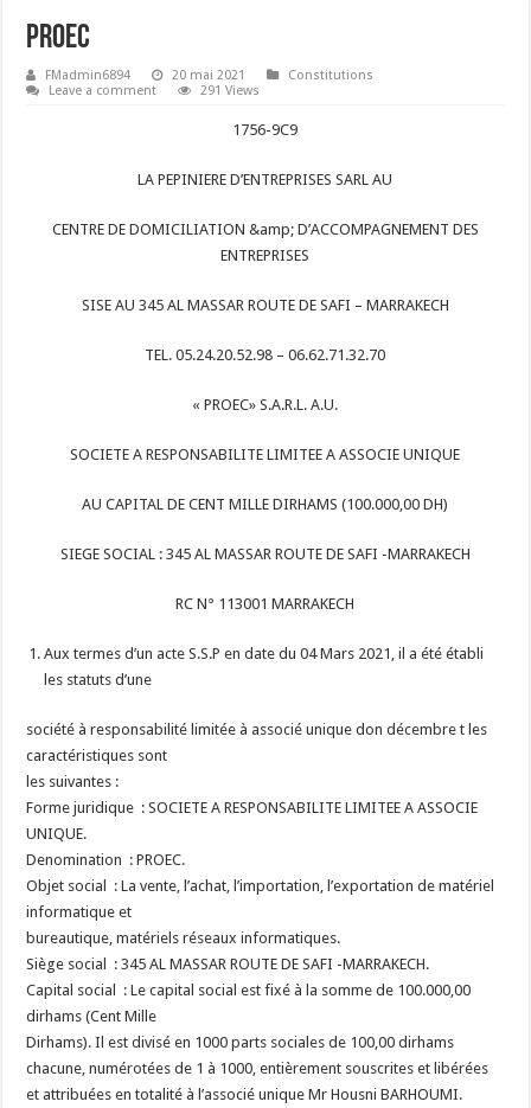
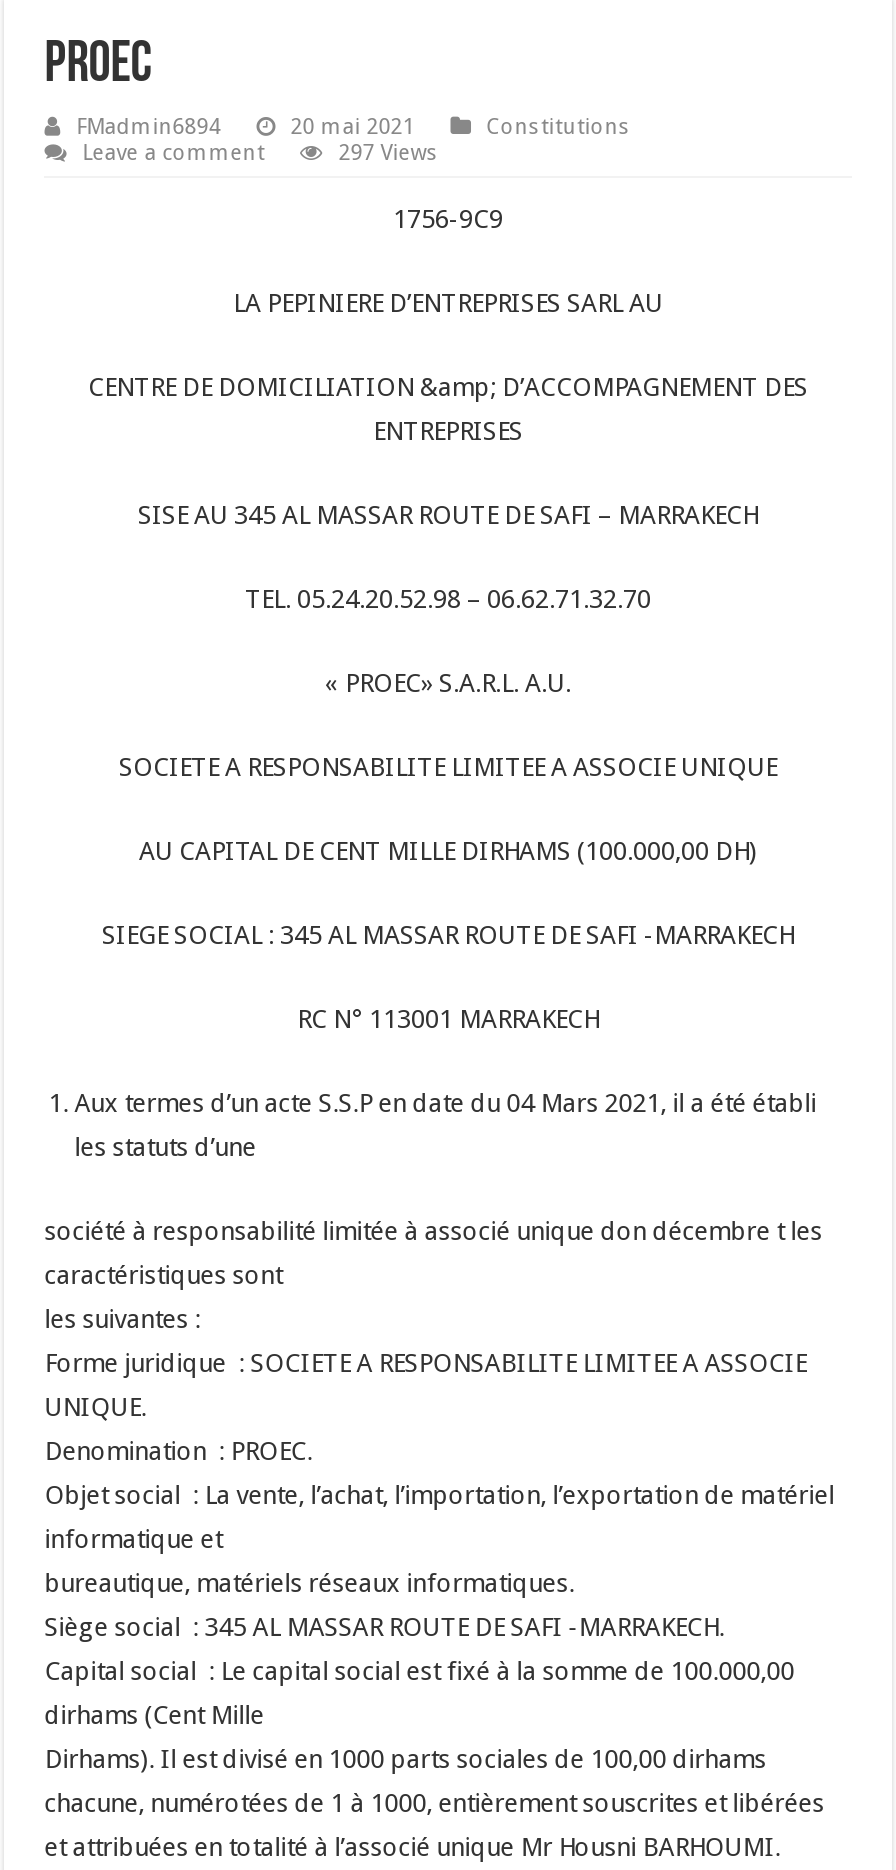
[201,83,260,98] 291 Views -> [338,139,438,165] 297 Views

